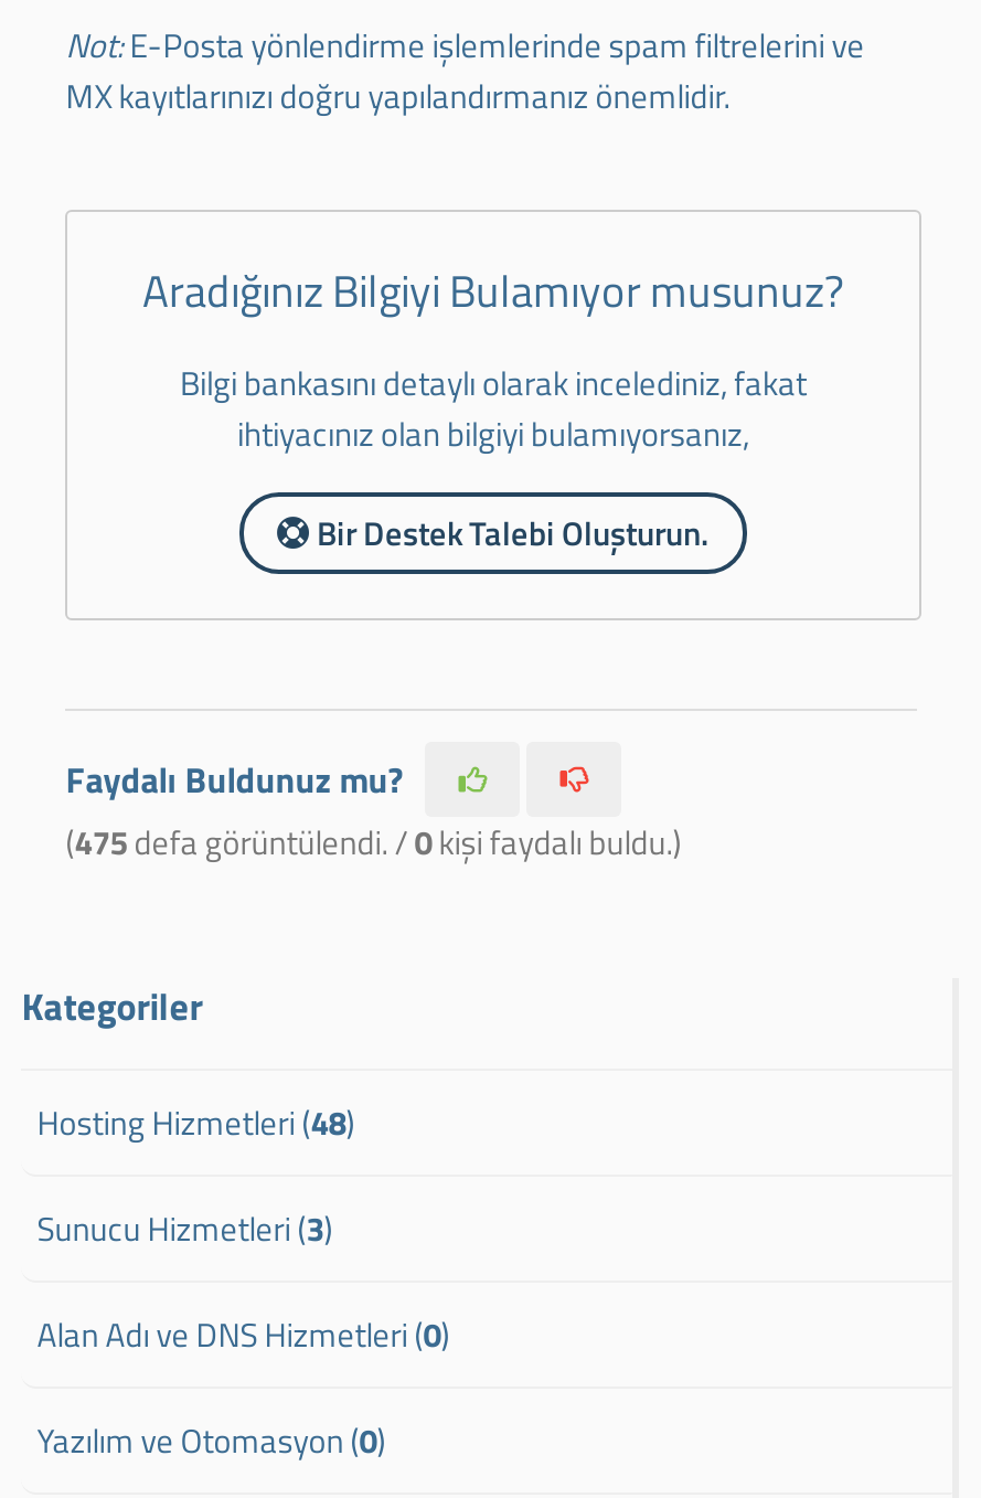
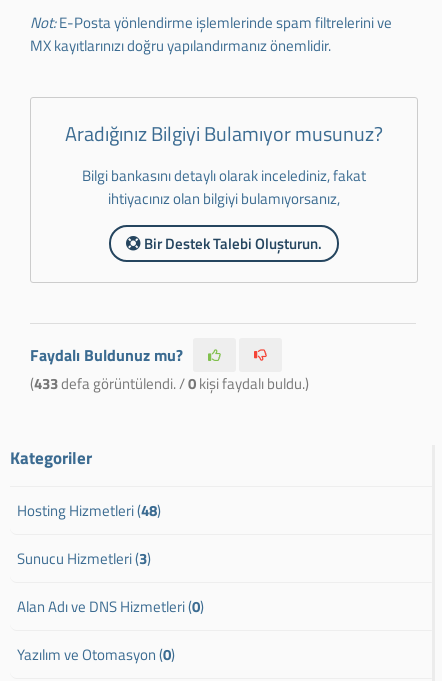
[66,818,681,869] (475 defa görüntülendi. /0 kişi faydalı buldu.) -> [30,372,309,395] (433 defa görüntülendi. /0 kişi faydalı buldu.)

